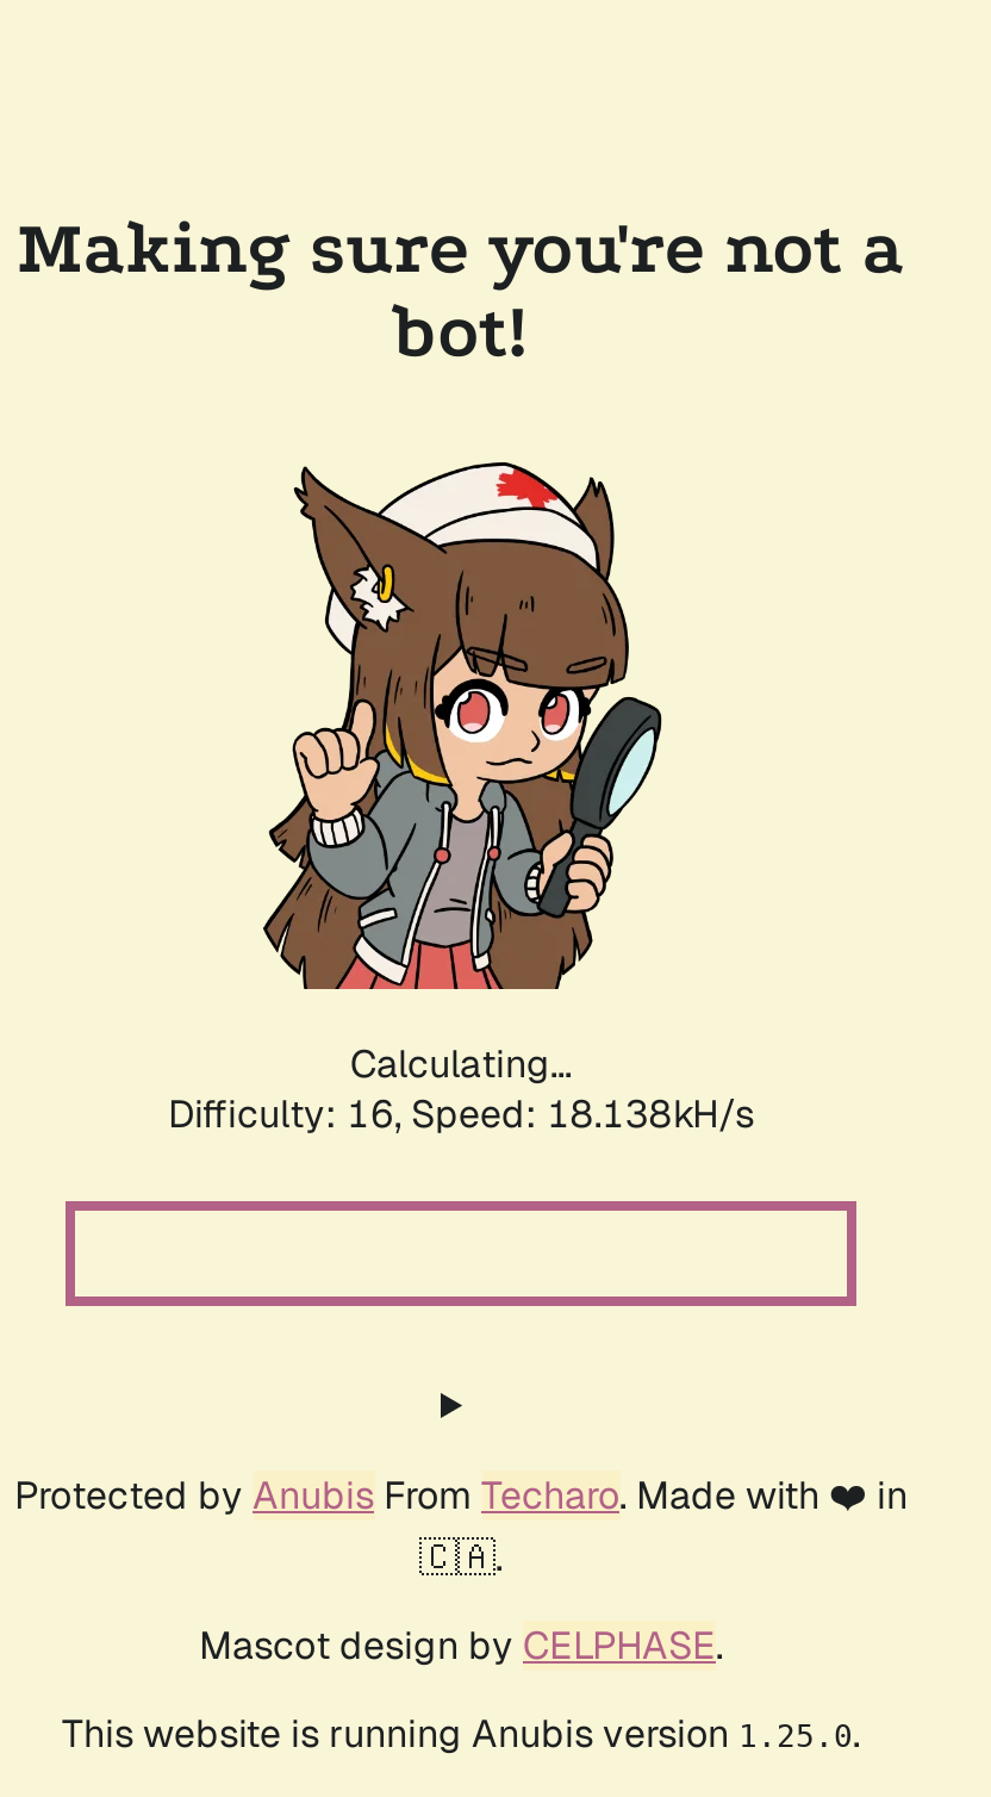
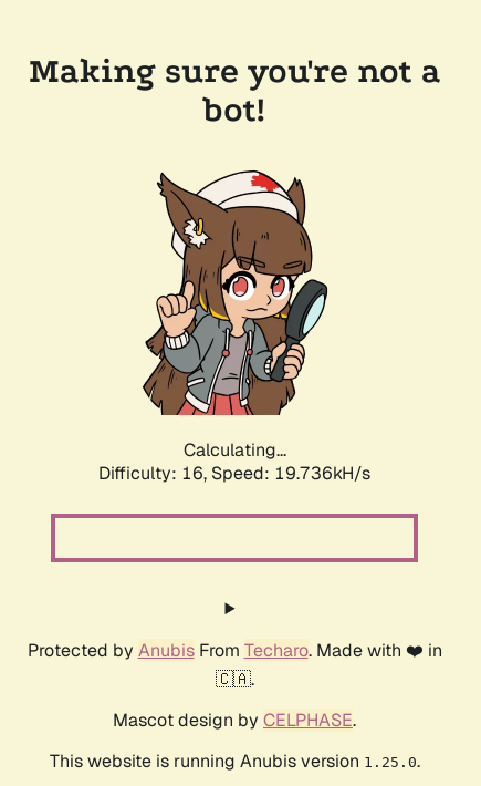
[168,1089,754,1139] Difficulty: 16, Speed: 18.138kH/s -> [98,462,370,485] Difficulty: 16, Speed: 19.736kH/s

